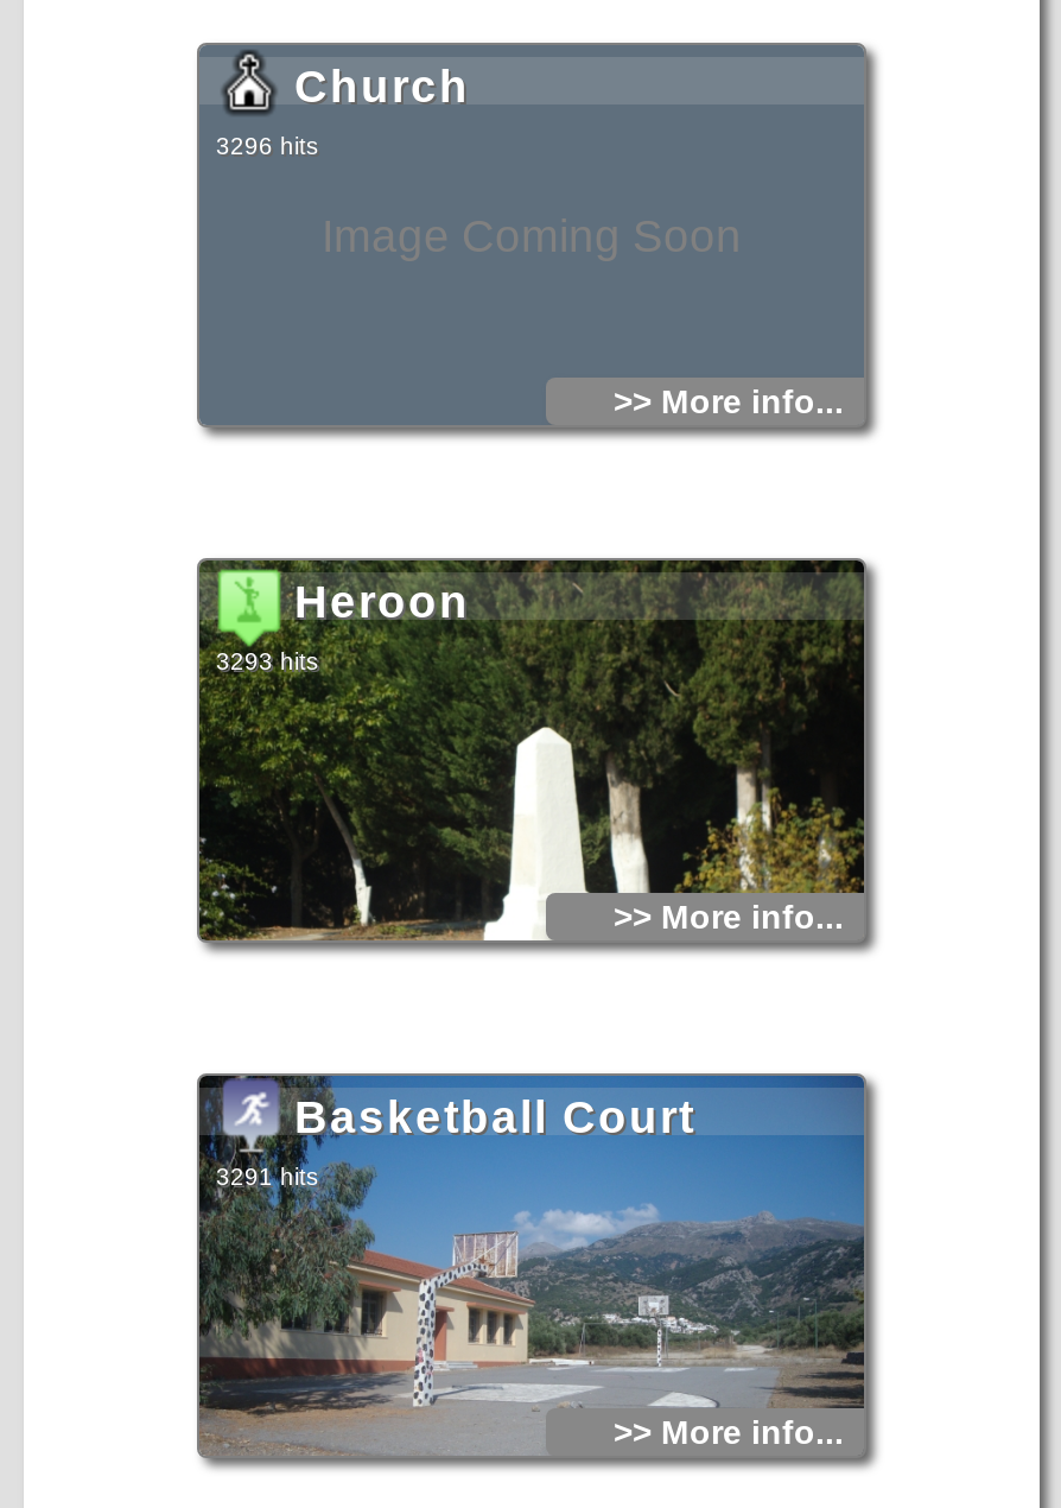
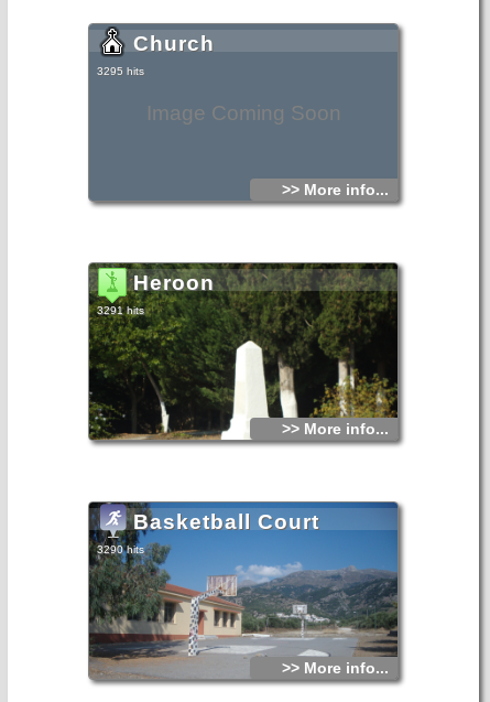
[216,133,318,159] 3296 hits -> [97,65,144,77] 3295 hits
[216,648,318,674] 3293 hits -> [97,304,144,316] 3291 hits
[216,1164,318,1190] 3291 hits -> [97,543,144,555] 3290 hits

